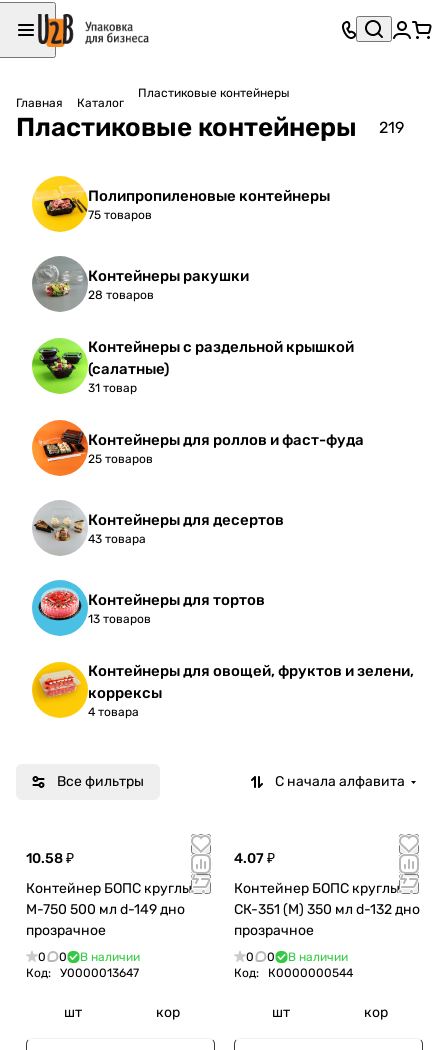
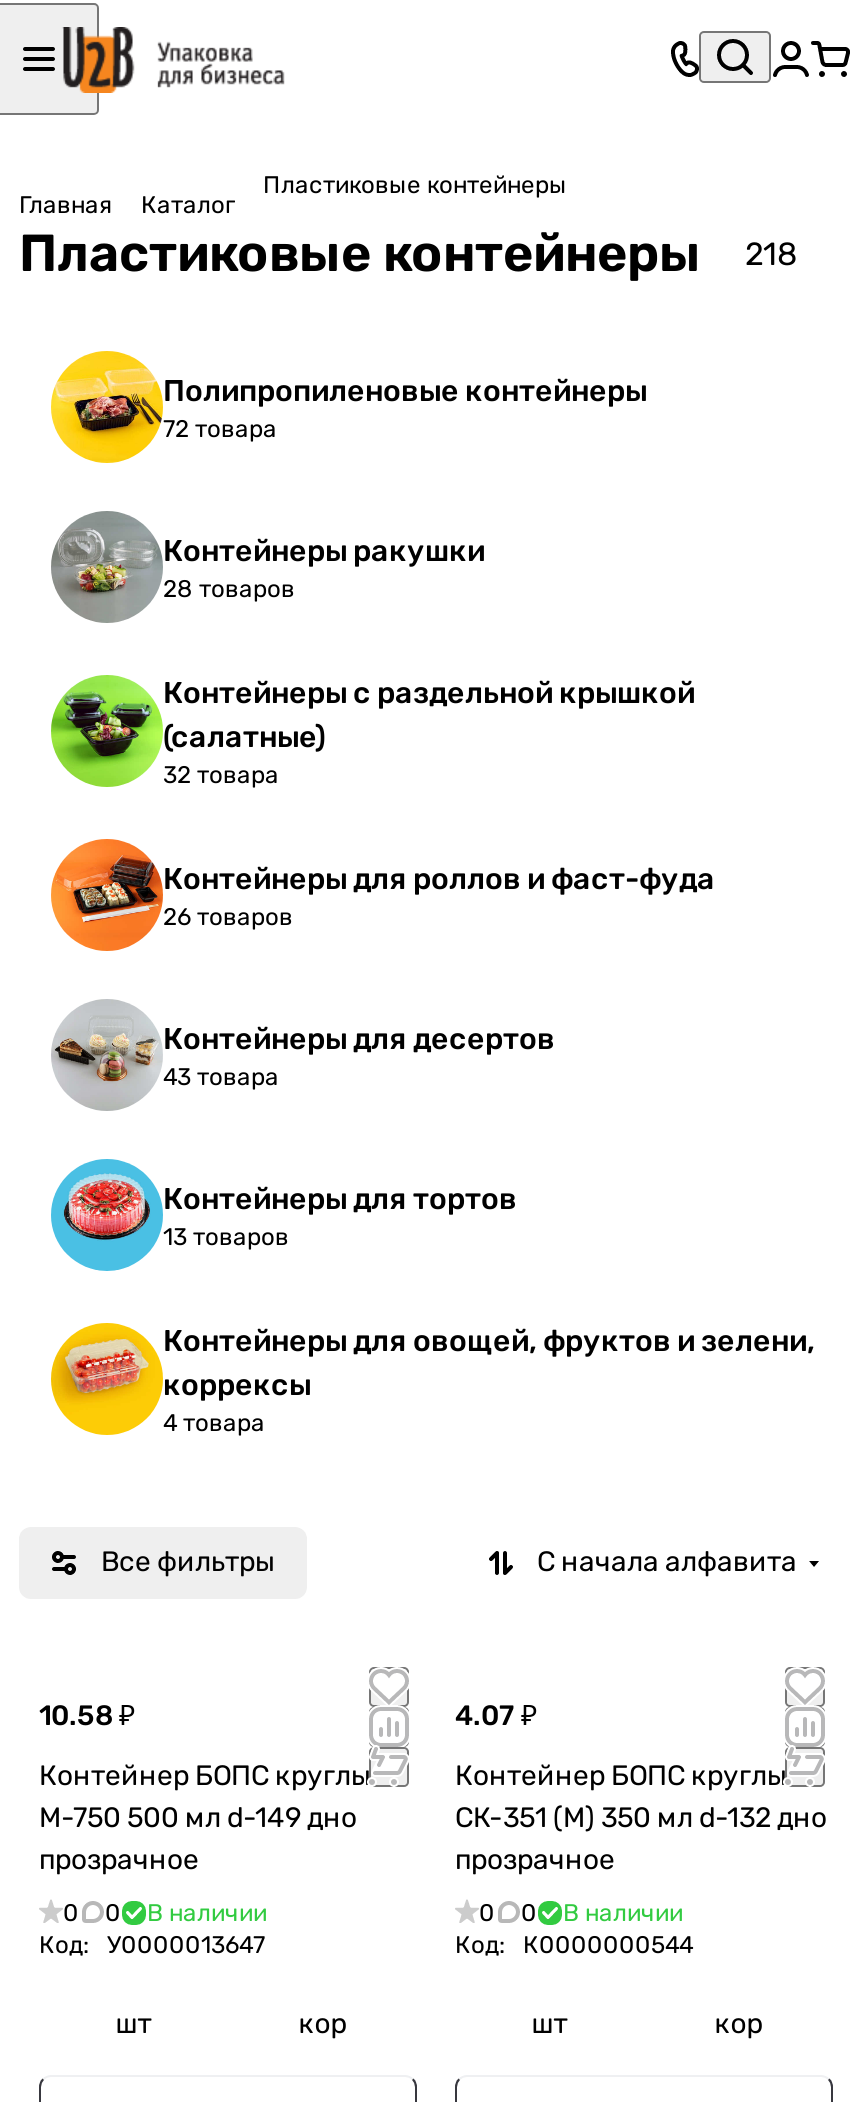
[16,112,404,143] Пластиковые контейнеры 219 -> [19,223,797,285] Пластиковые контейнеры 218
[88,208,152,222] 75 товаров -> [163,415,277,443] 72 товара
[88,381,137,395] 31 товар -> [163,761,279,789] 32 товара
[88,452,153,466] 25 товаров -> [163,903,293,931] 26 товаров

